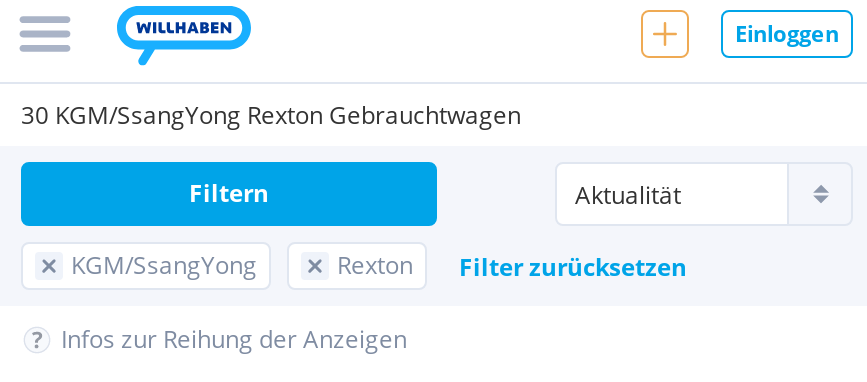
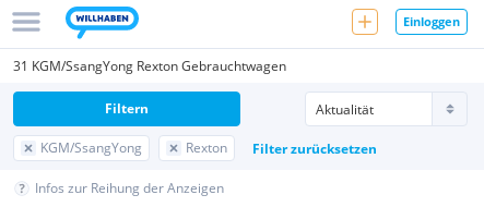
[21,98,521,132] 30 KGM/SsangYong Rexton Gebrauchtwagen -> [13,57,286,75] 31 KGM/SsangYong Rexton Gebrauchtwagen

